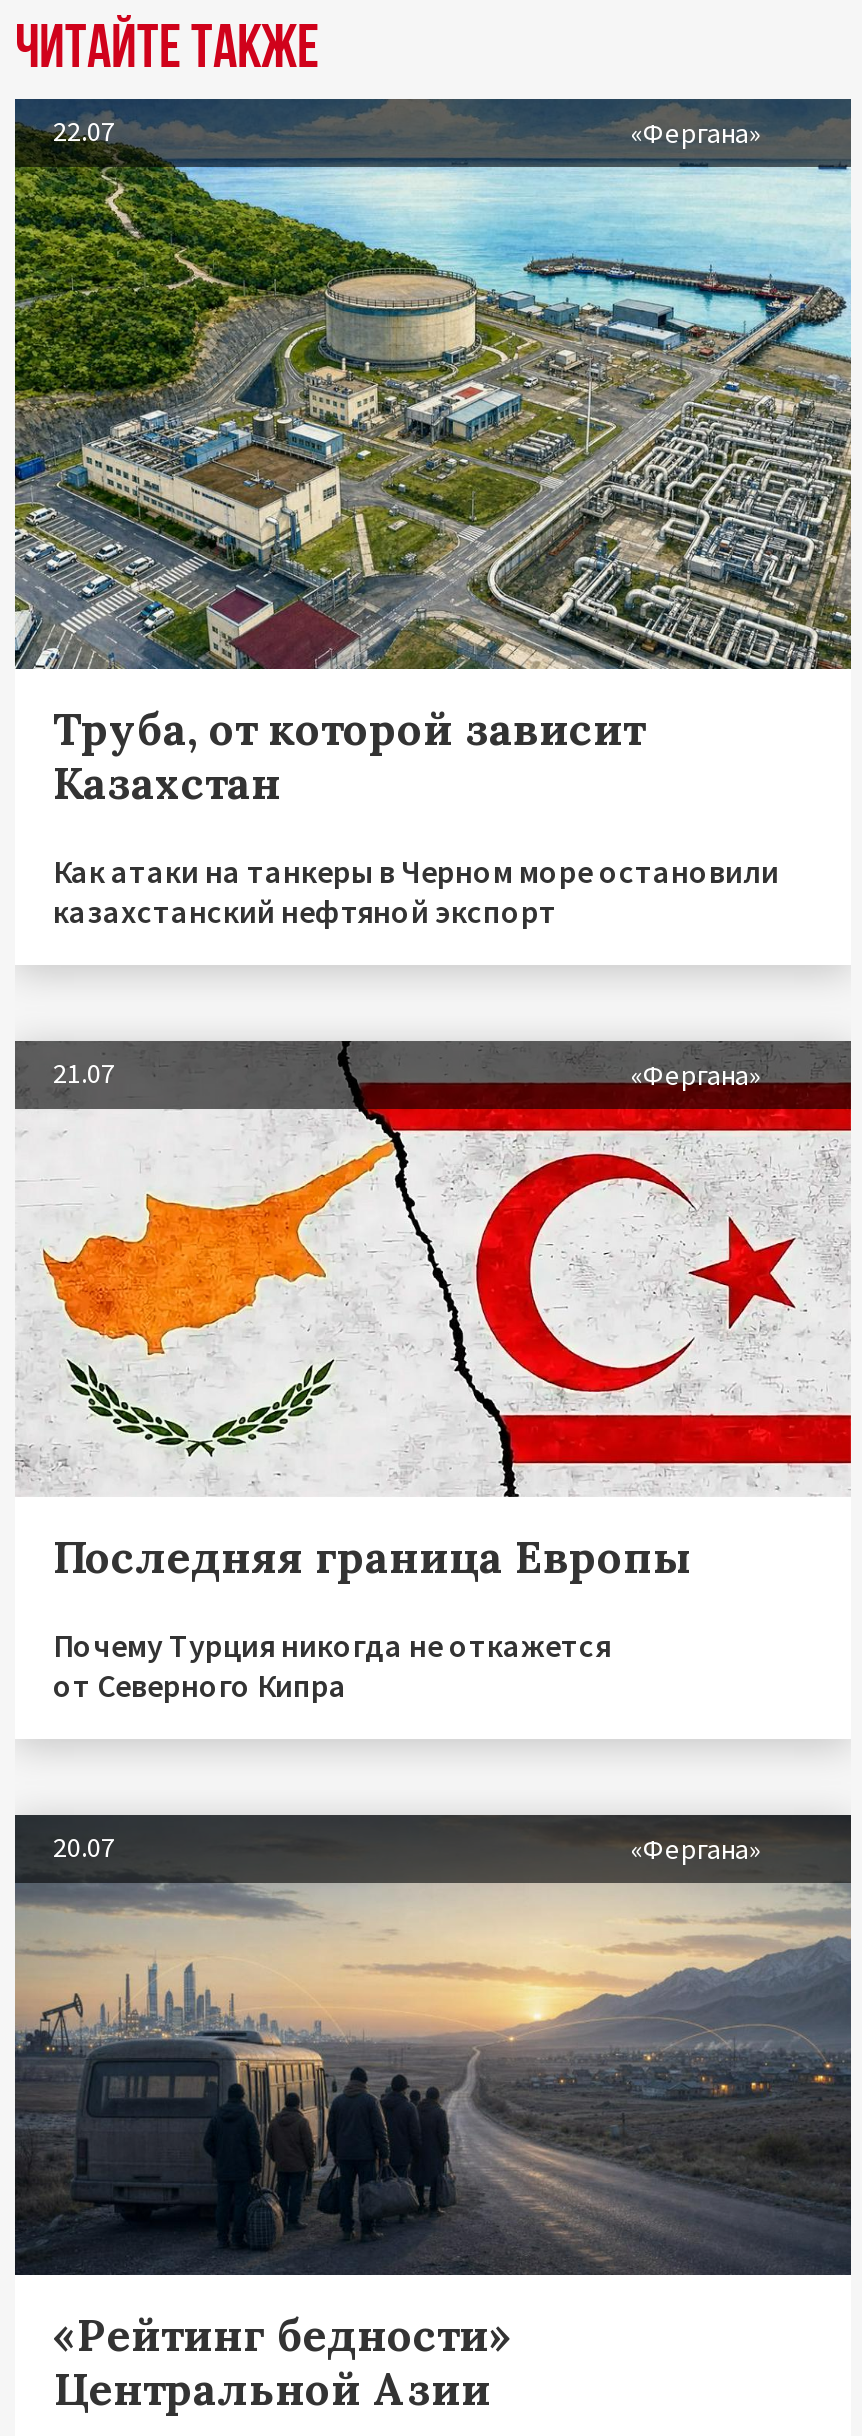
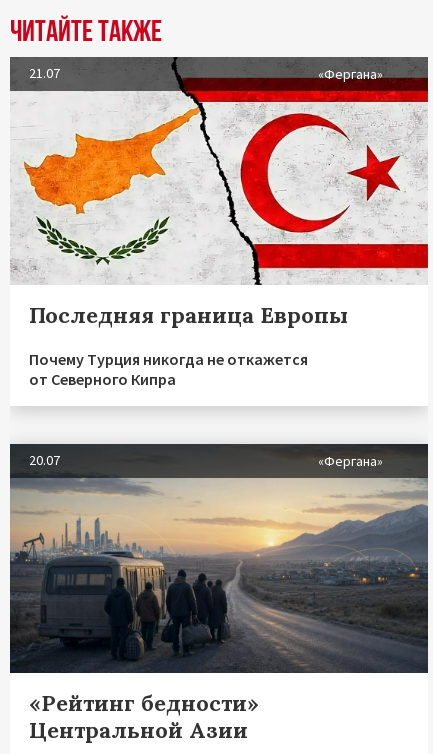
[13,99,853,671] [image] | 22.07 | «Фергана» -> none
[53,701,779,931] Труба, от которой зависит | Казахстан | Как атаки на танкеры в Черном море остановили | казахстанский нефтяной экспорт -> none

